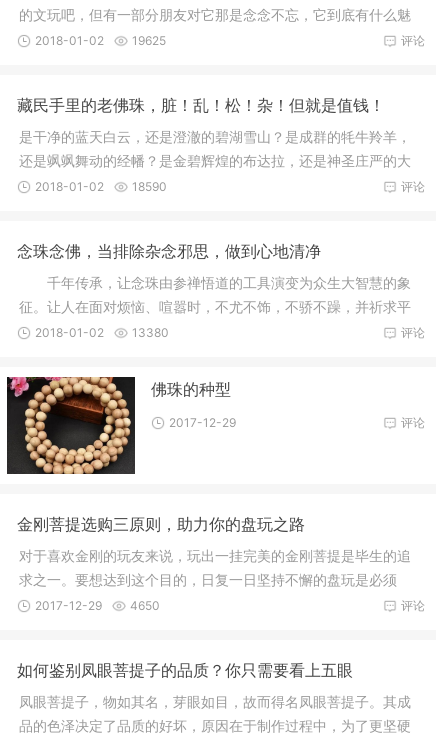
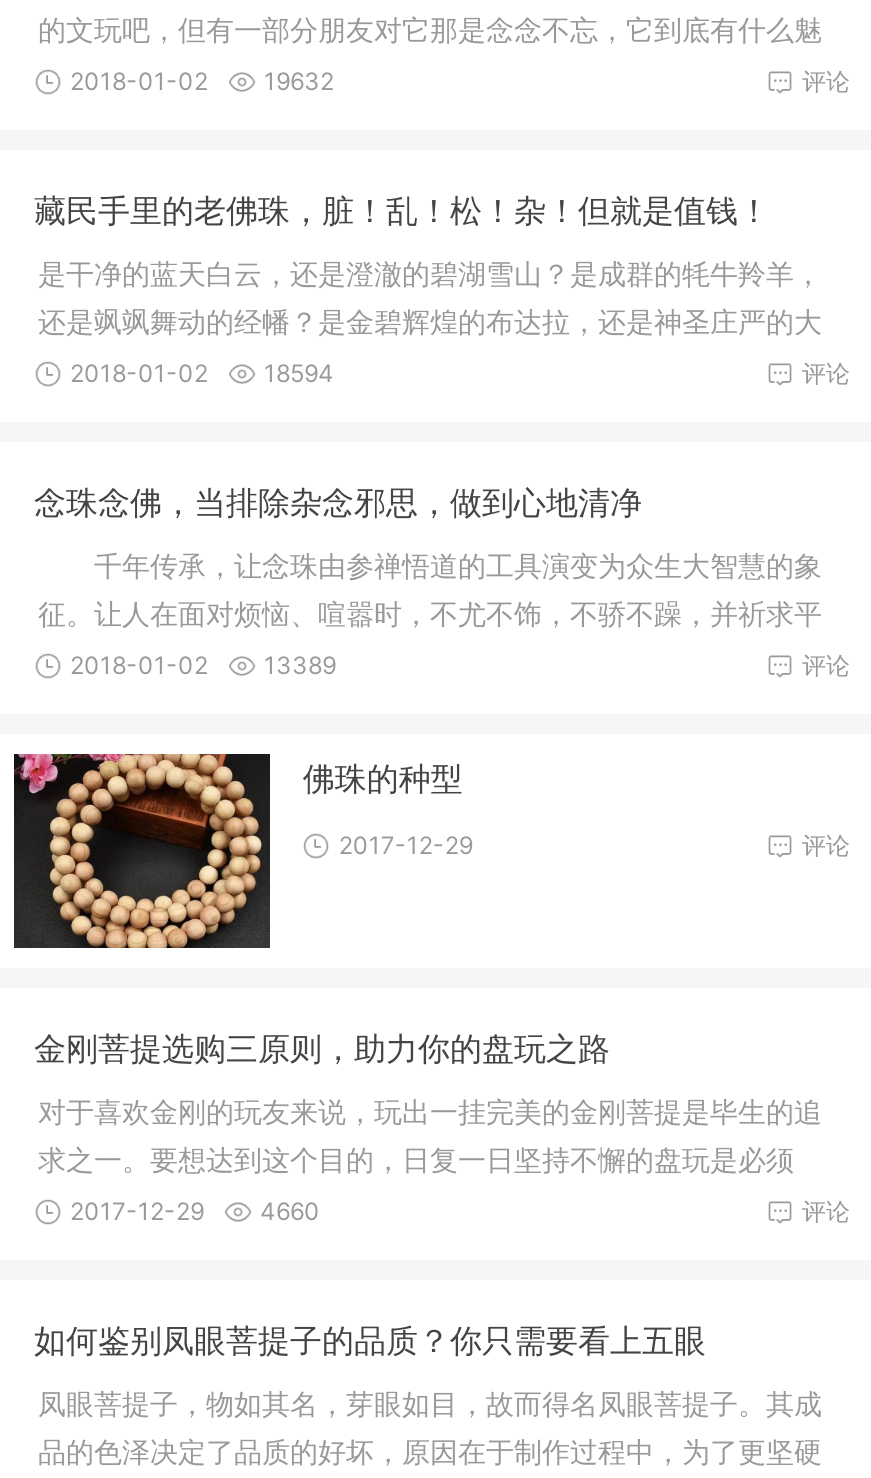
[132,33,166,48] 19625 -> [264,65,334,95] 19632
[132,179,167,194] 18590 -> [264,357,334,387] 18594
[132,325,169,340] 13380 -> [264,649,336,679] 13389
[130,598,160,613] 4650 -> [260,1196,320,1226] 4660

